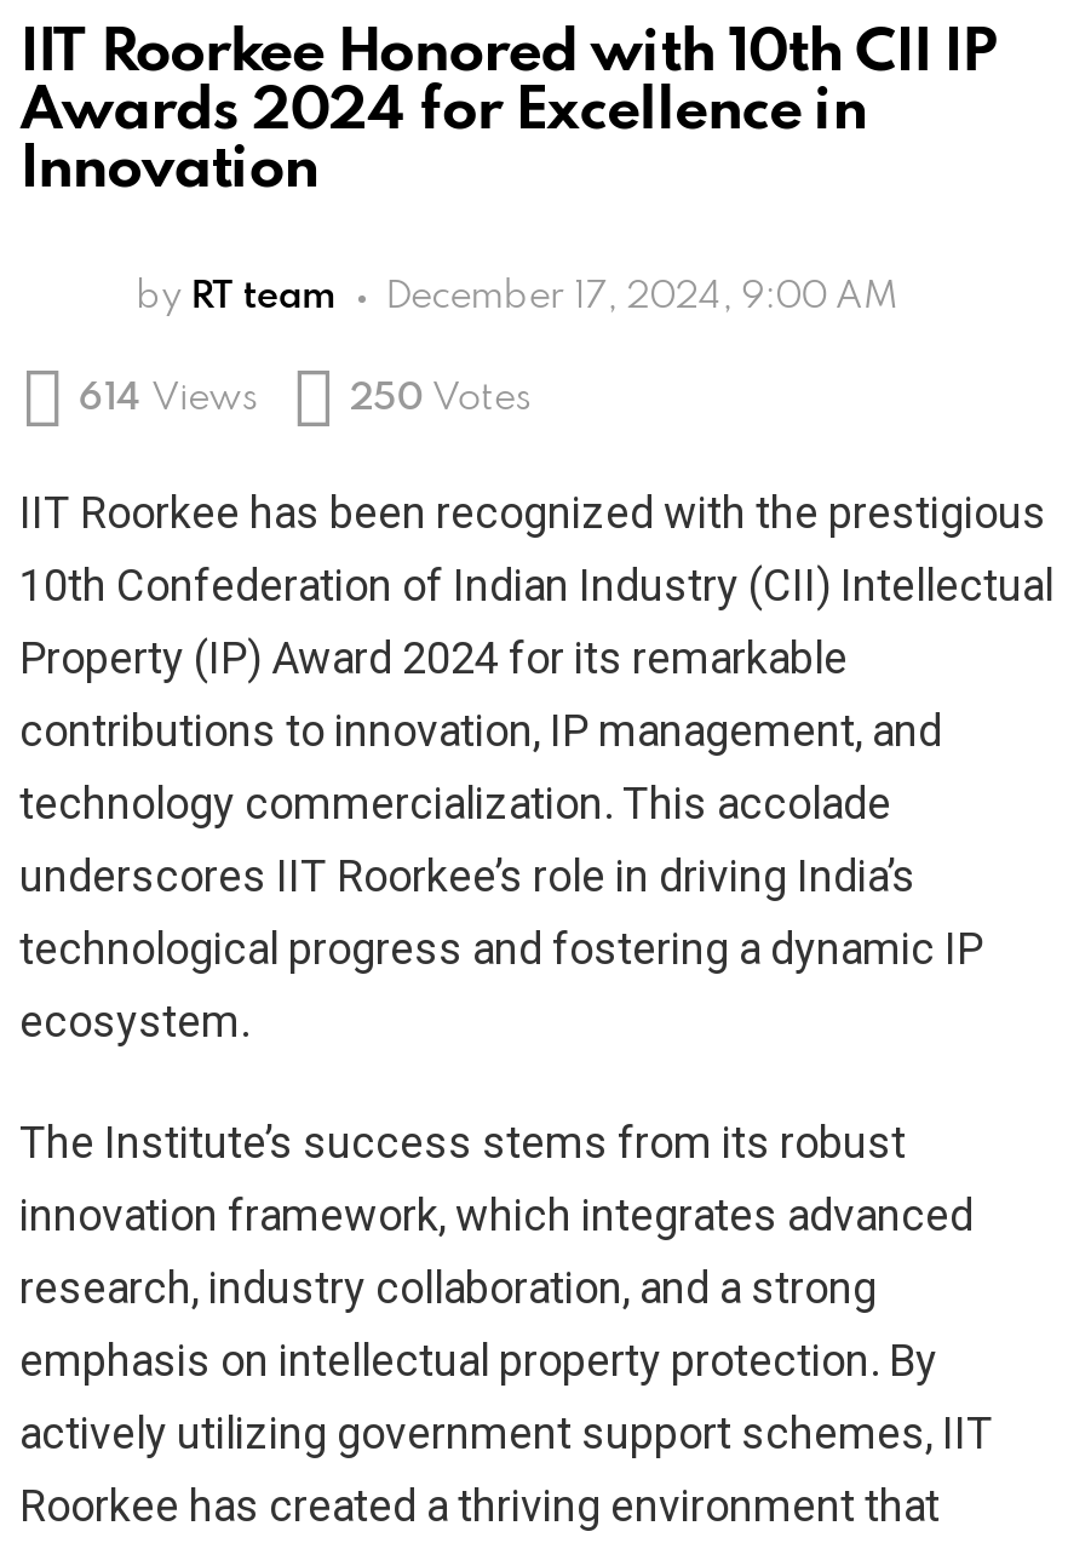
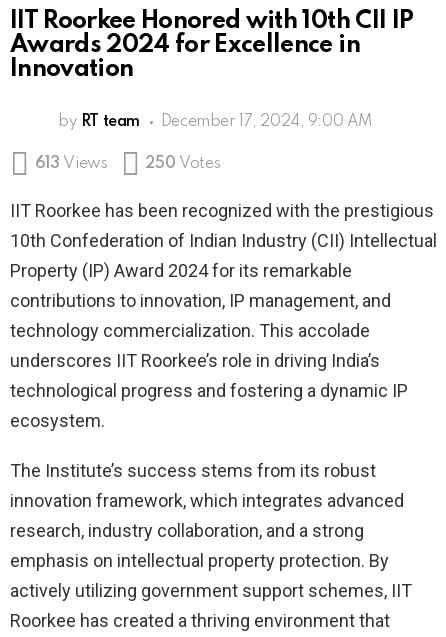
[79,381,257,420] 614 Views -> [35,156,107,172] 613 Views

